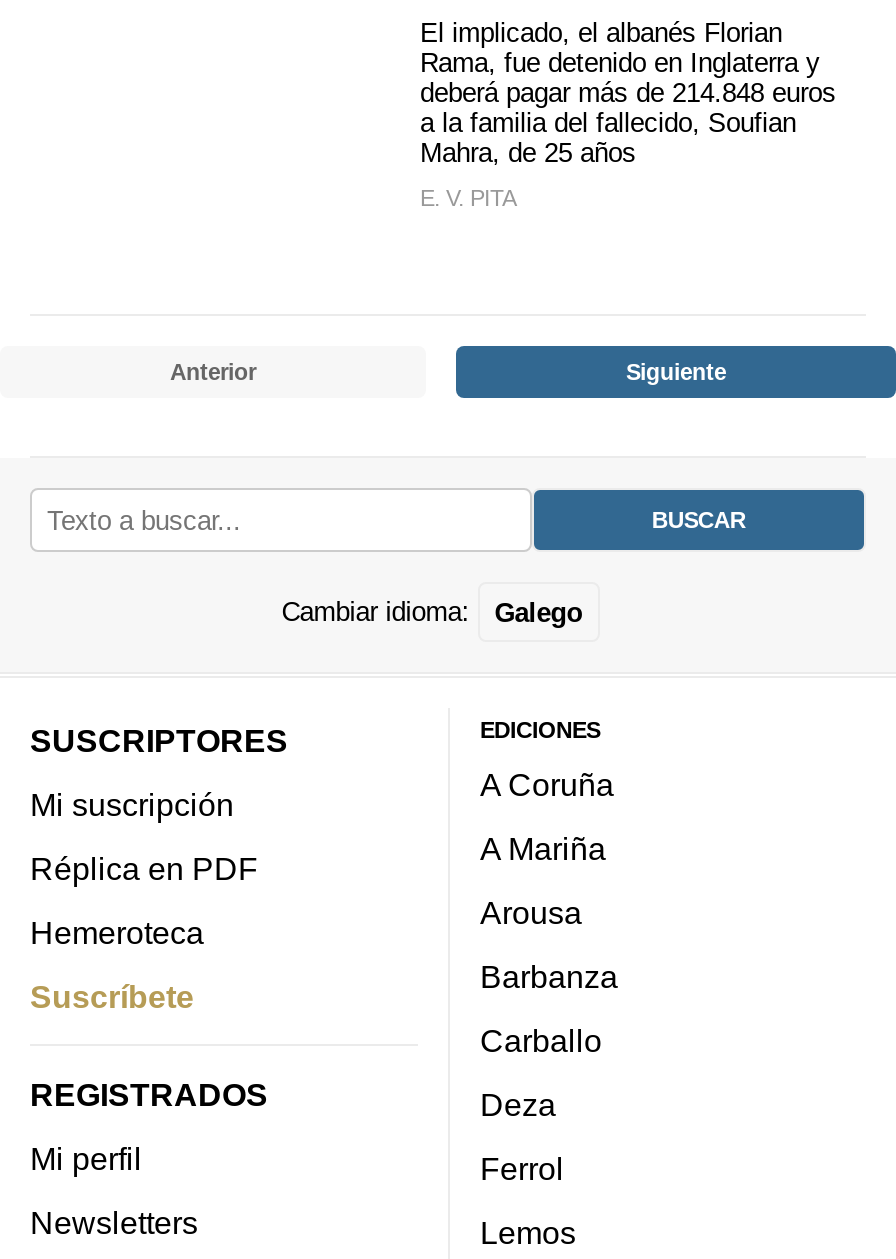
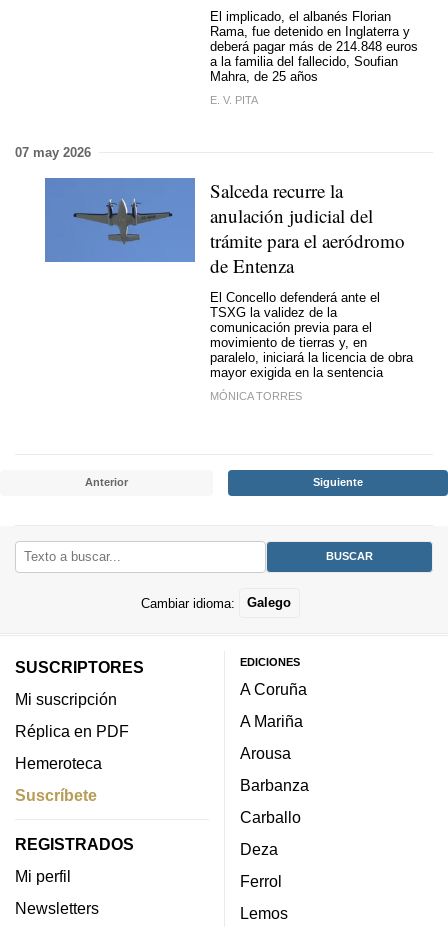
none -> [15,144,413,401] [image] | 07 may 2026 | Salceda recurre la | anulación judicial del | trámite para el aeródromo | de Entenza | El Concello defenderá ante el | TSXG la validez de la | comunicación previa para el | movimiento de tierras y, en | paralelo, iniciará la licencia de obra | mayor exigida en la sentencia | MÓNICA TORRES

